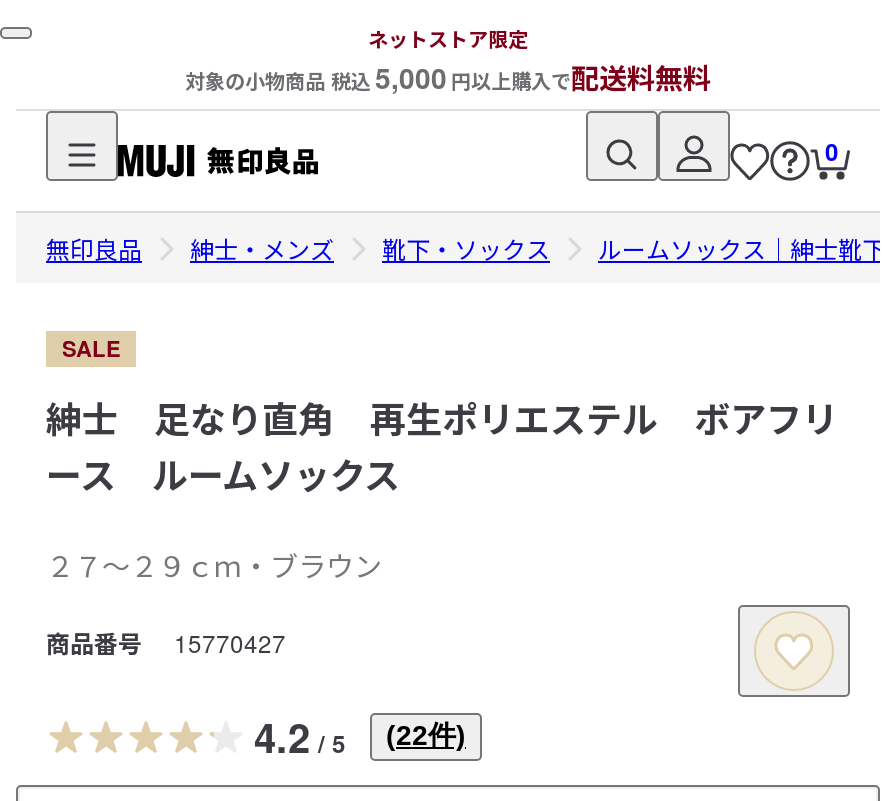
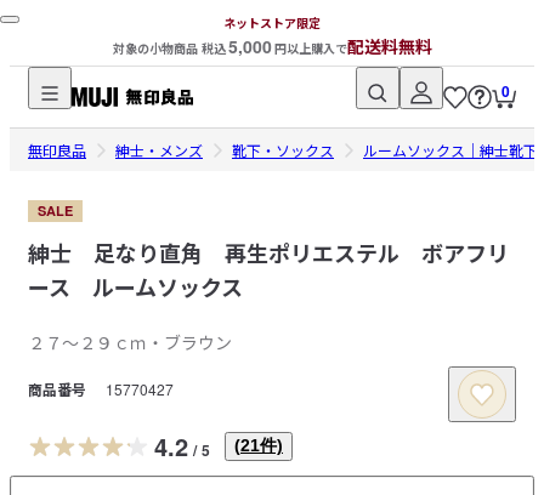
[386,719,466,751] (22件) -> [234,436,283,455] (21件)

